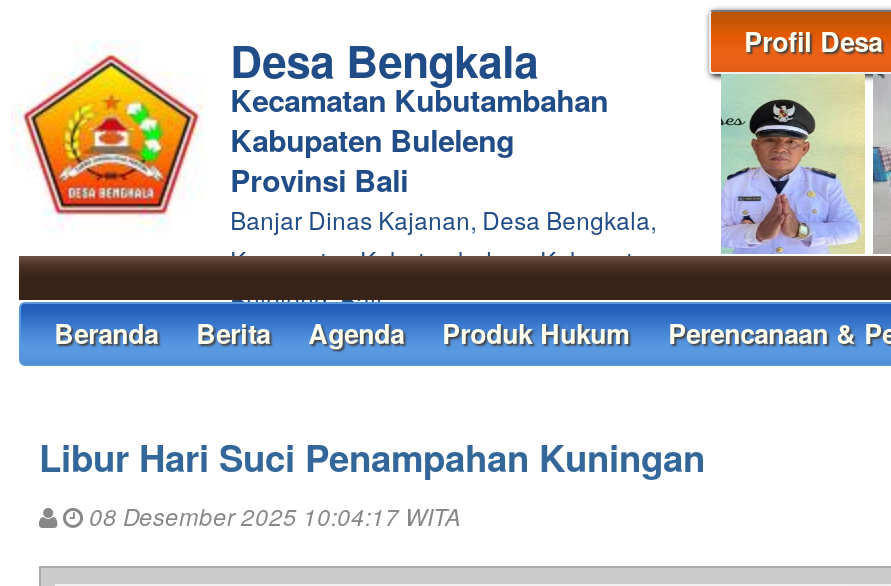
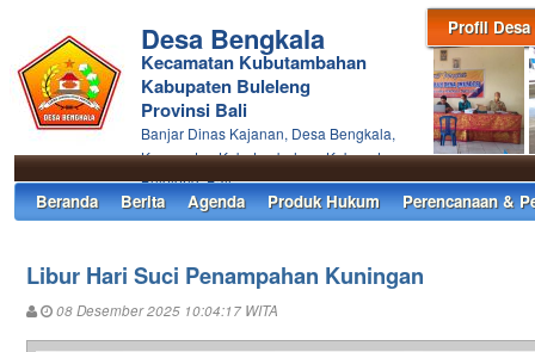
[721,72,885,256] [image] -> [432,45,531,155] [image]

